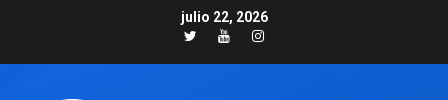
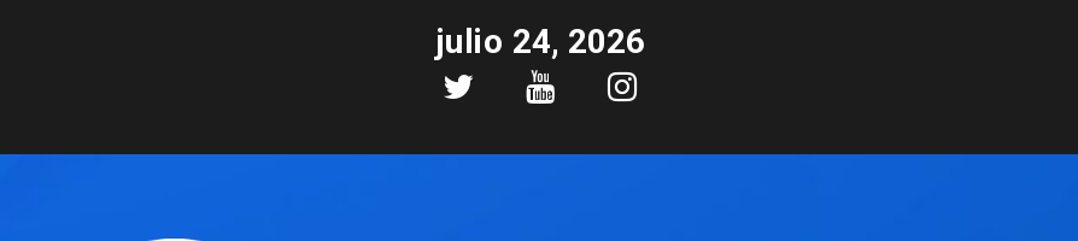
[180,9,267,25] julio 22, 2026 -> [435,22,645,60] julio 24, 2026

